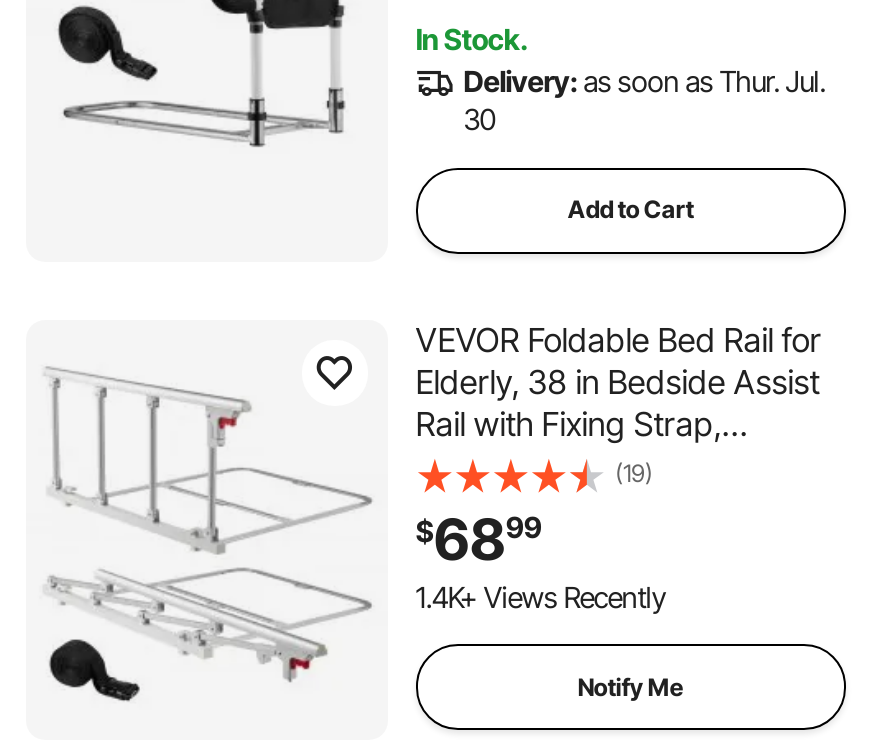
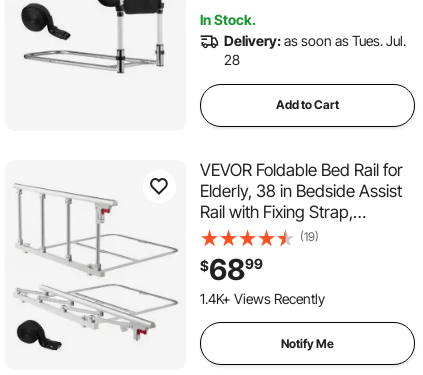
[463,64,825,98] Delivery: as soon as Thur. Jul. -> [224,32,406,49] Delivery: as soon as Tues. Jul.
[463,102,495,136] 30 -> [224,51,240,68] 28

